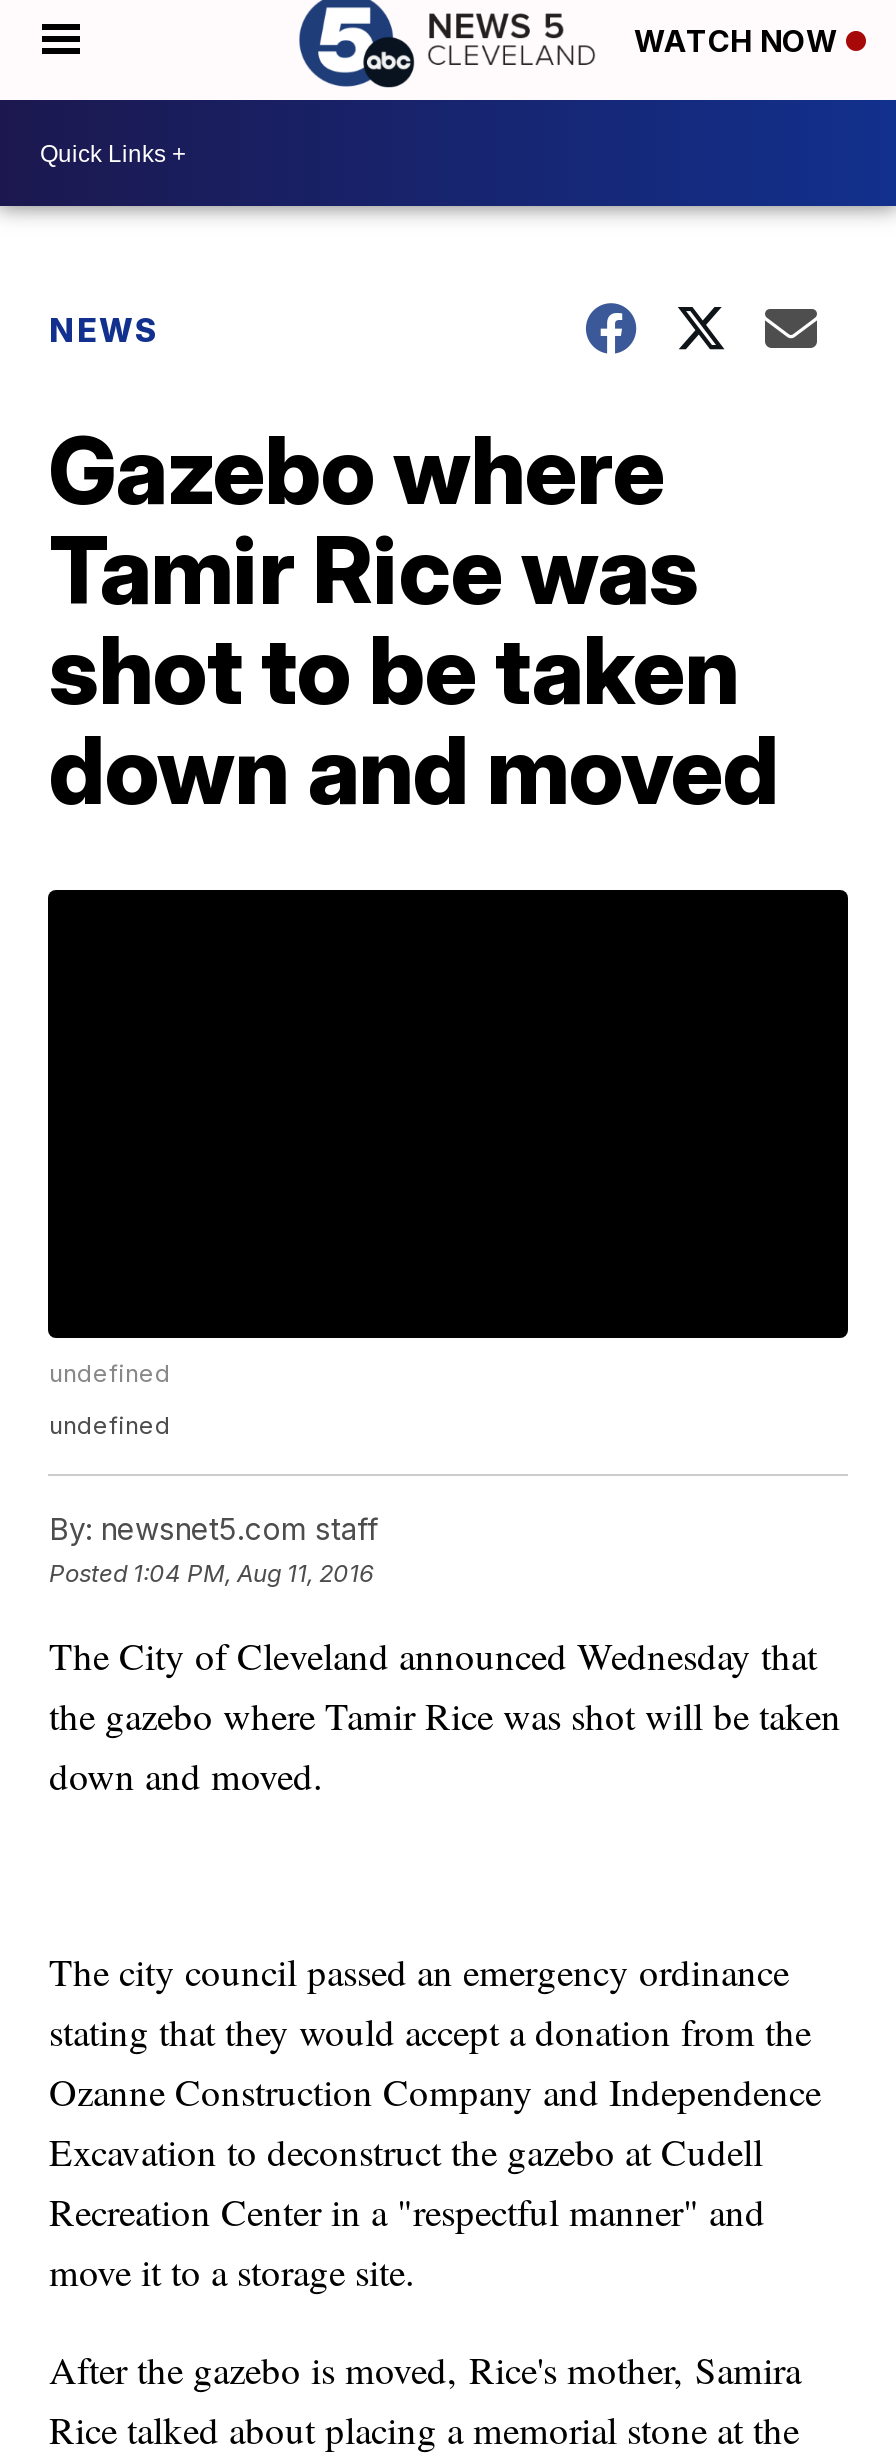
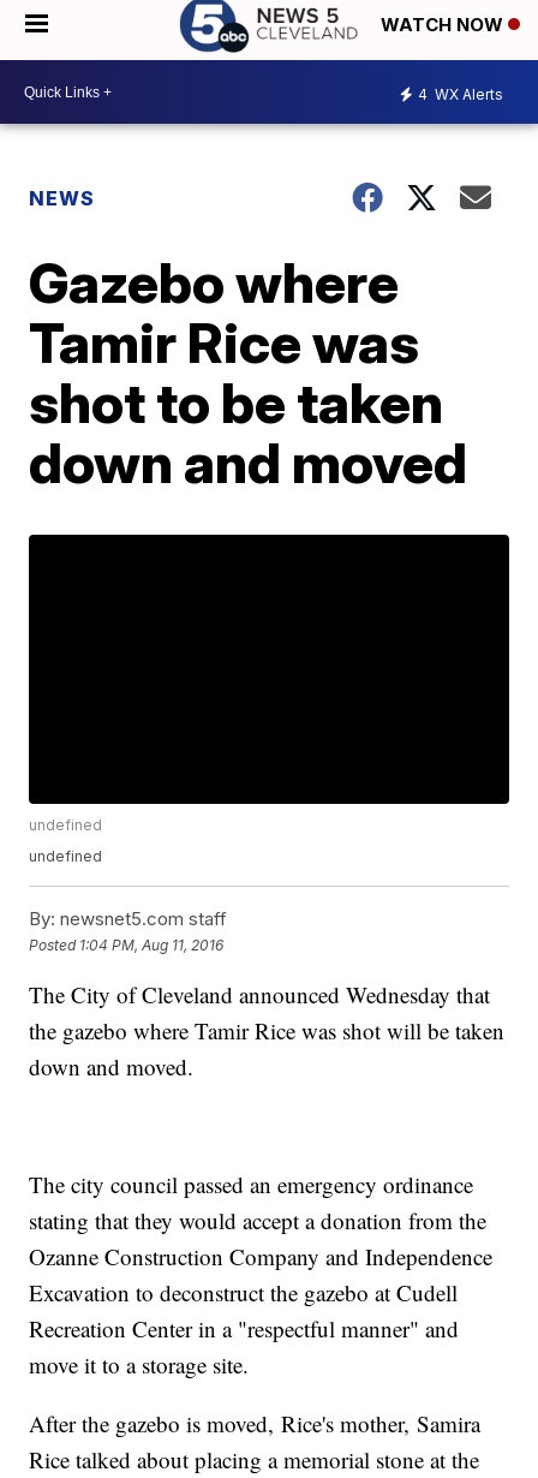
none -> [418,85,503,103] 4 WX Alerts

